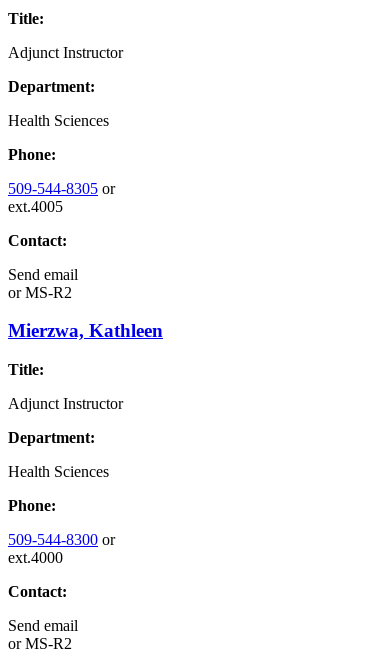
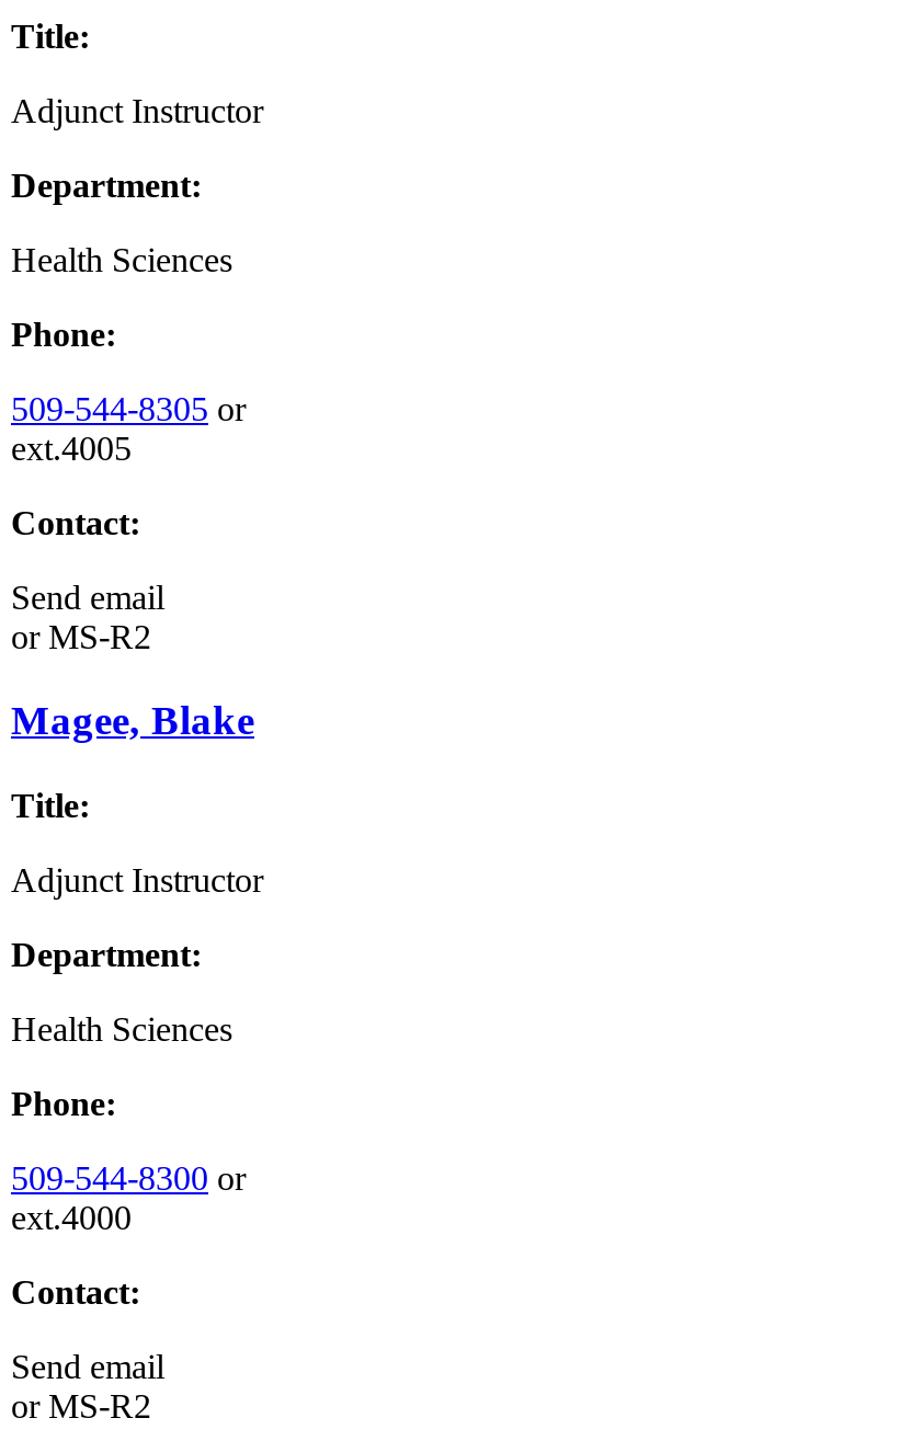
[8,320,163,341] Mierzwa, Kathleen -> [11,698,254,744] Magee, Blake

